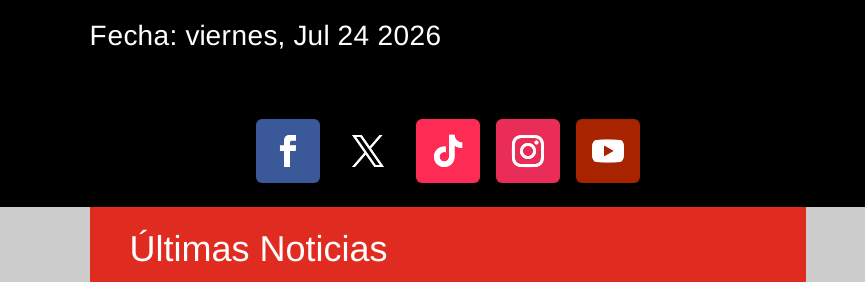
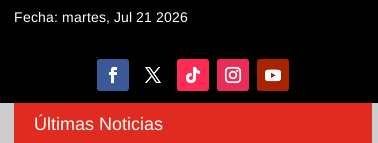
[90,19,442,51] Fecha: viernes, Jul 24 2026 -> [14,9,188,25] Fecha: martes, Jul 21 2026

